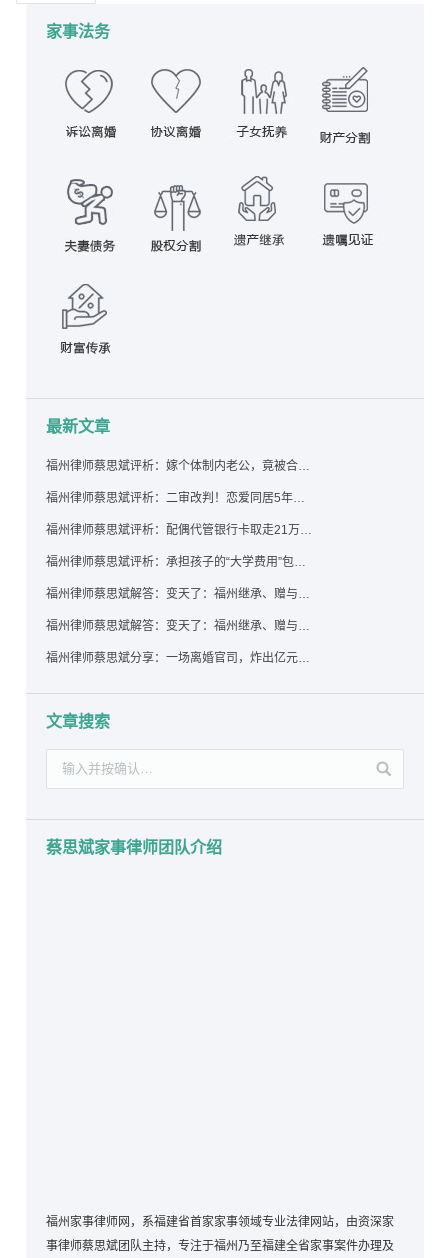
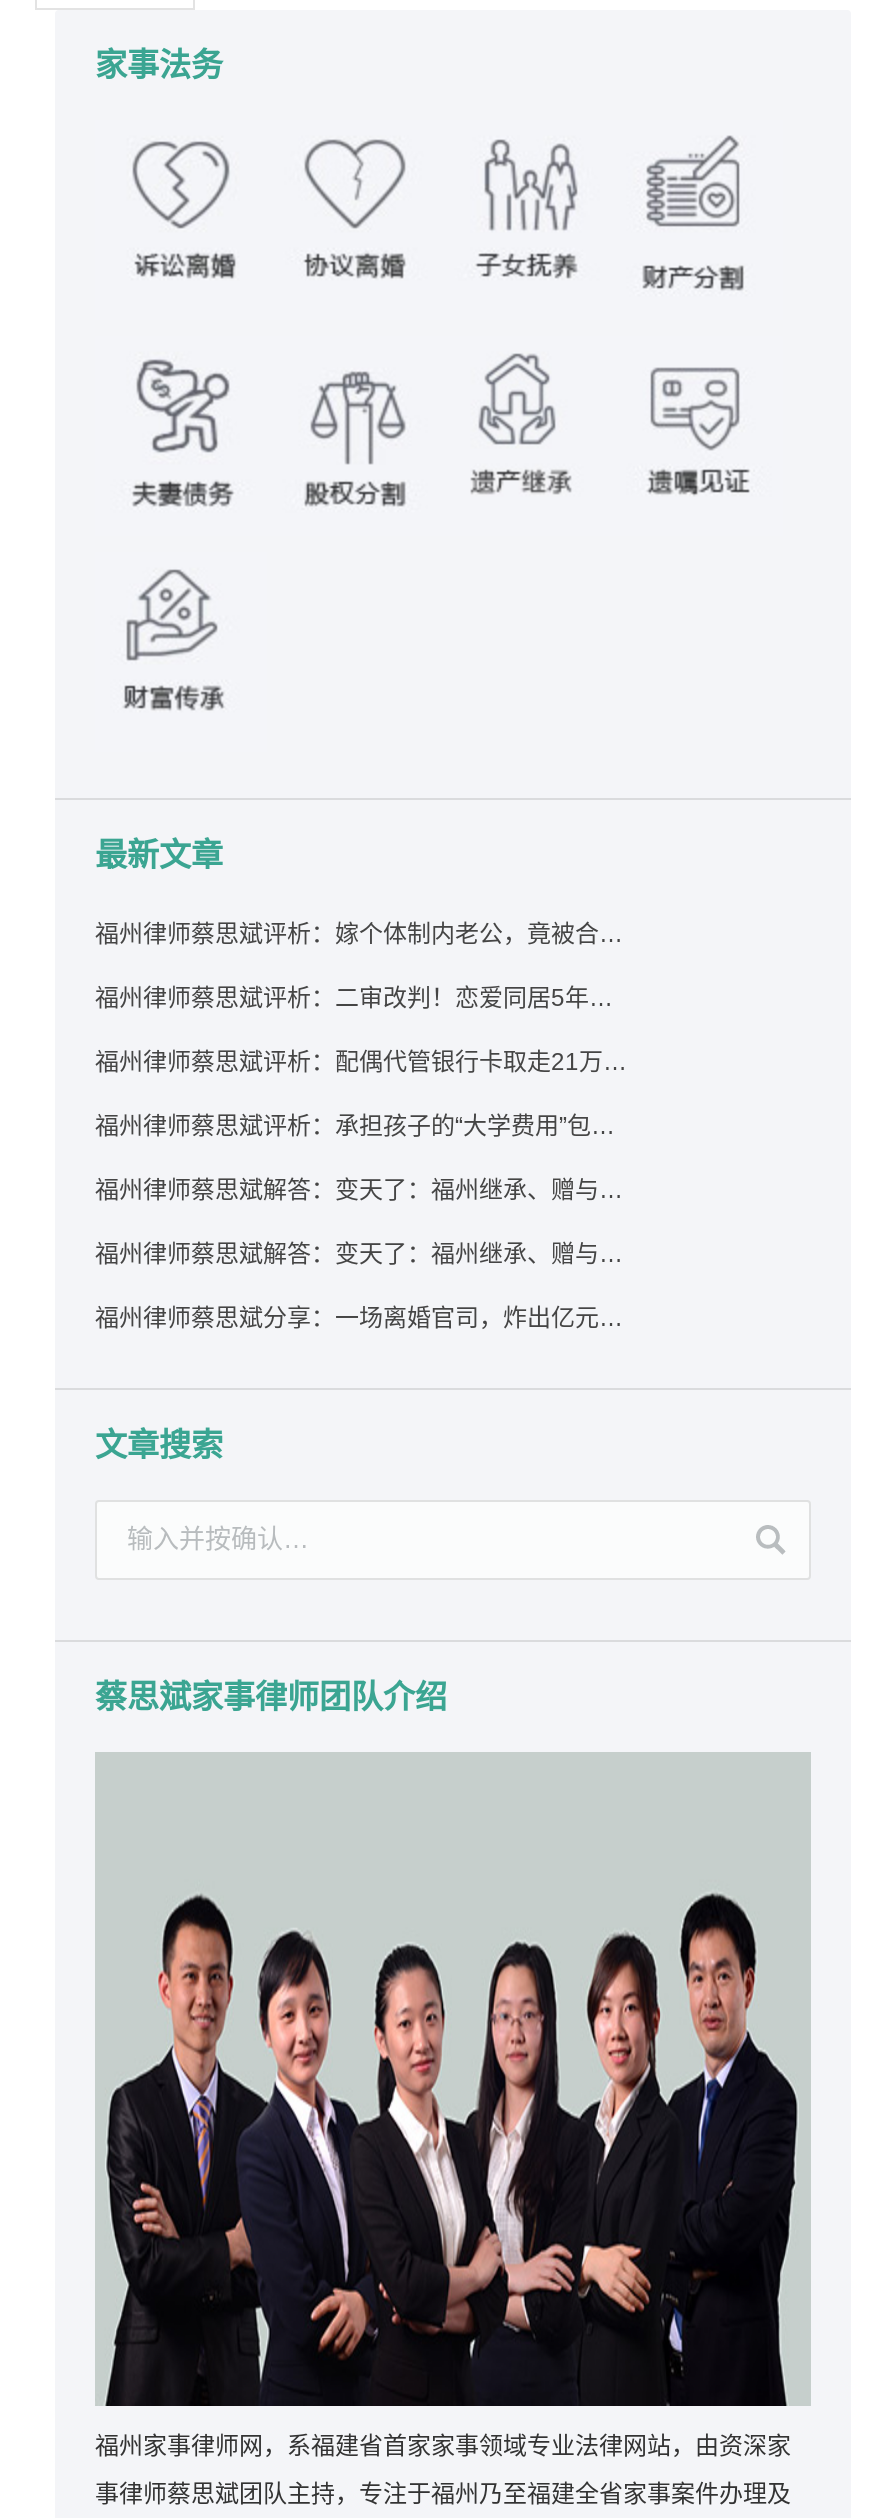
none -> [95,1752,811,2408] [image]

